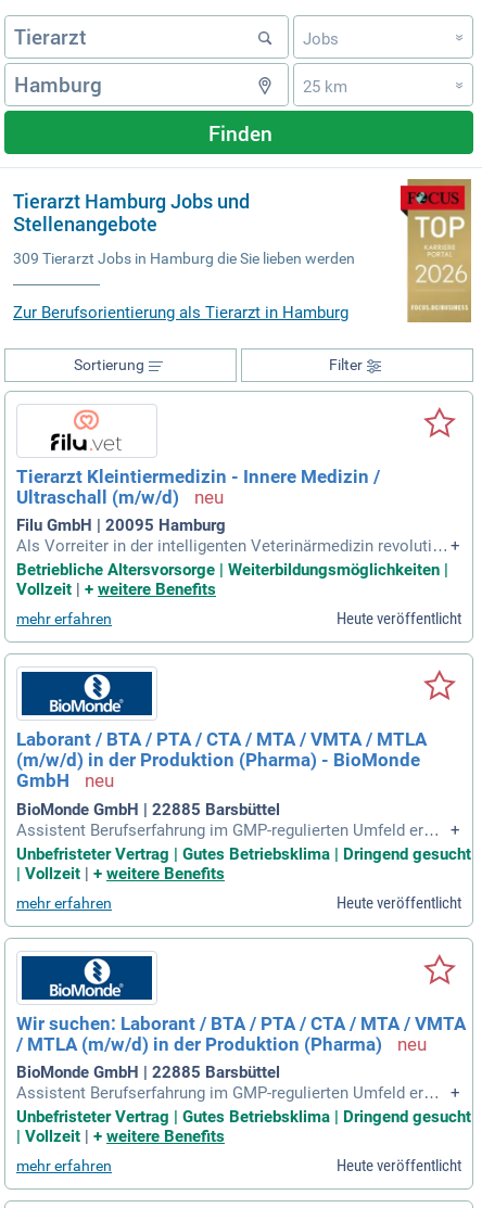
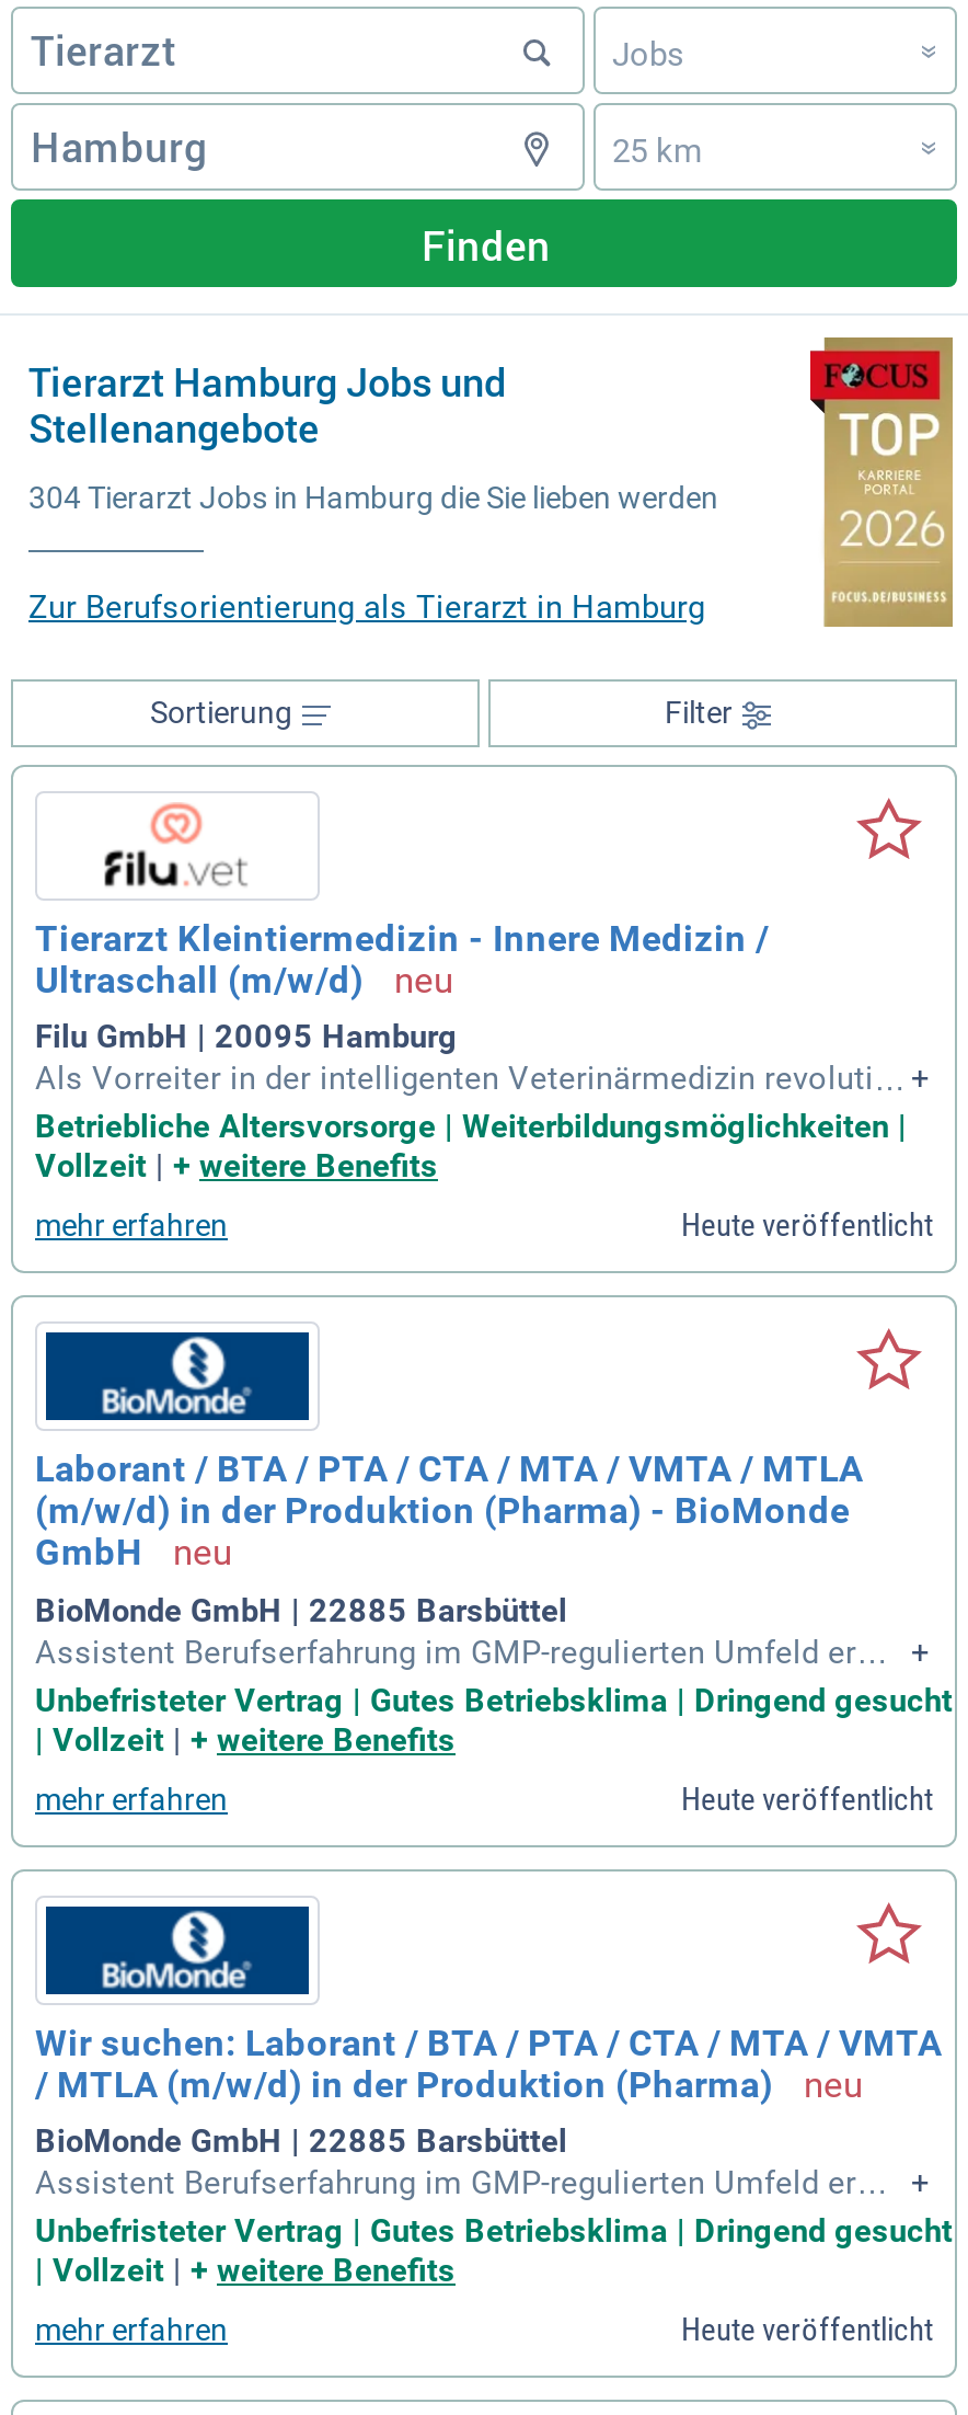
[13,250,355,267] 309 Tierarzt Jobs in Hamburg die Sie lieben werden -> [28,481,718,516] 304 Tierarzt Jobs in Hamburg die Sie lieben werden

